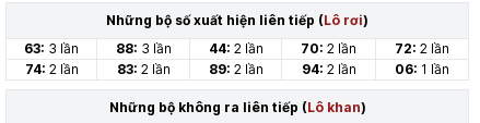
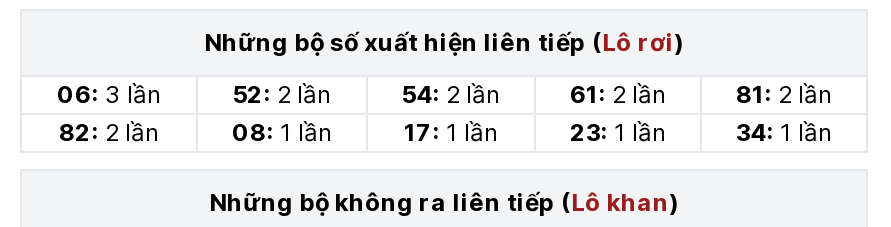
[24,40,79,56] 63: 3 lần -> [57,78,161,108] 06: 3 lần
[115,40,171,56] 88: 3 lần -> [233,78,331,108] 52: 2 lần
[208,40,263,56] 44: 2 lần -> [402,78,500,108] 54: 2 lần
[301,40,356,56] 70: 2 lần -> [570,78,666,108] 61: 2 lần
[395,40,449,56] 72: 2 lần -> [736,78,832,108] 81: 2 lần
[25,61,78,77] 74: 2 lần -> [59,116,159,146] 82: 2 lần
[116,61,170,77] 83: 2 lần -> [232,116,332,146] 08: 1 lần
[208,61,263,77] 89: 2 lần -> [404,116,498,146] 17: 1 lần
[301,61,356,77] 94: 2 lần -> [570,116,666,146] 23: 1 lần
[395,61,449,77] 06: 1 lần -> [736,116,832,146] 34: 1 lần

